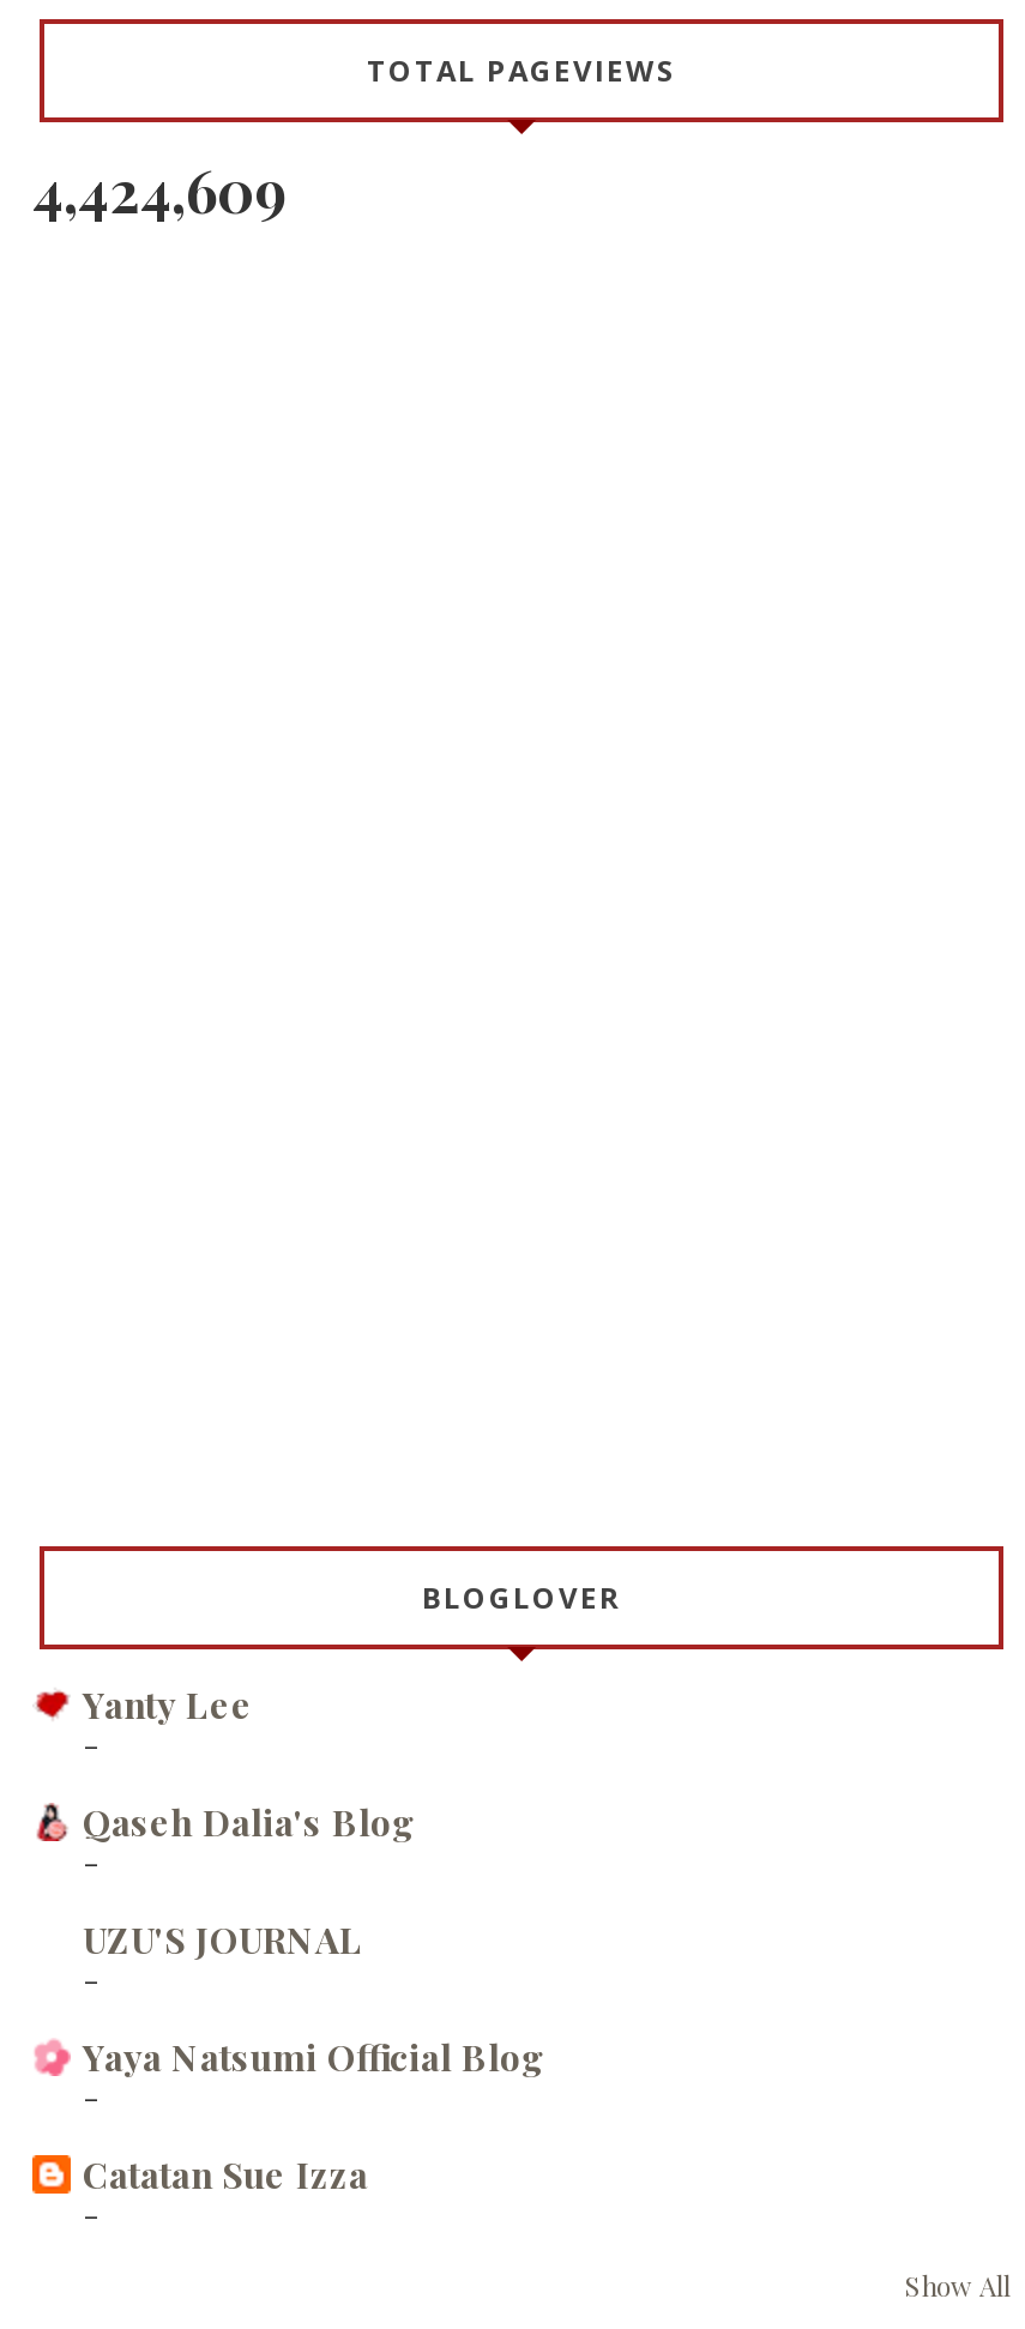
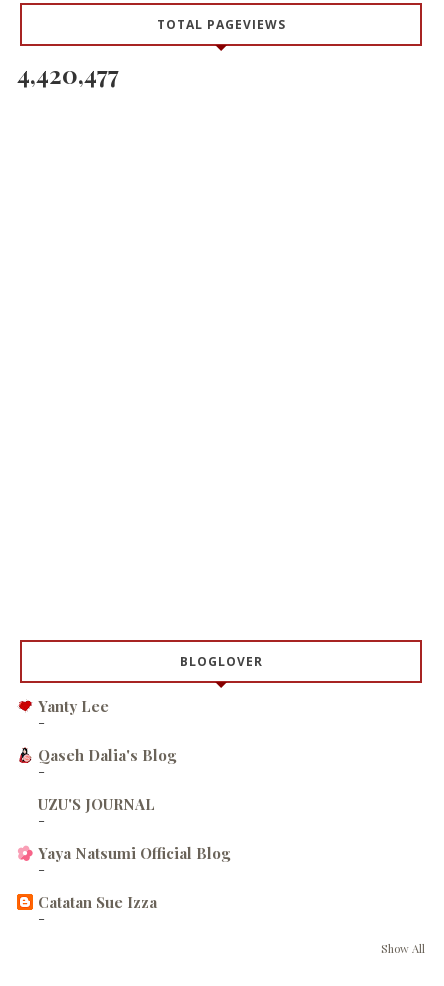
[32,151,289,228] 4,424,609 -> [17,58,119,90] 4,420,477

